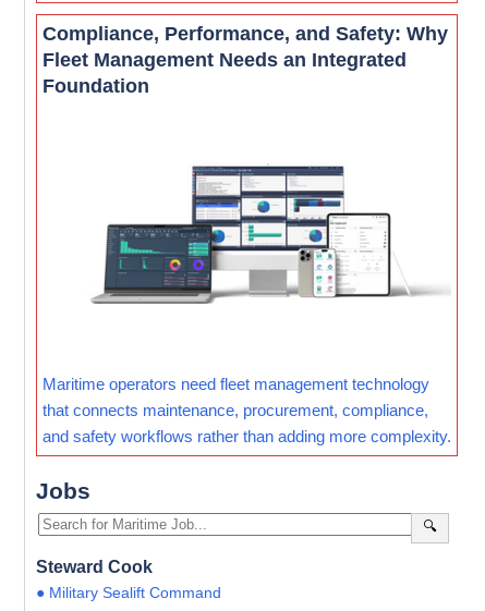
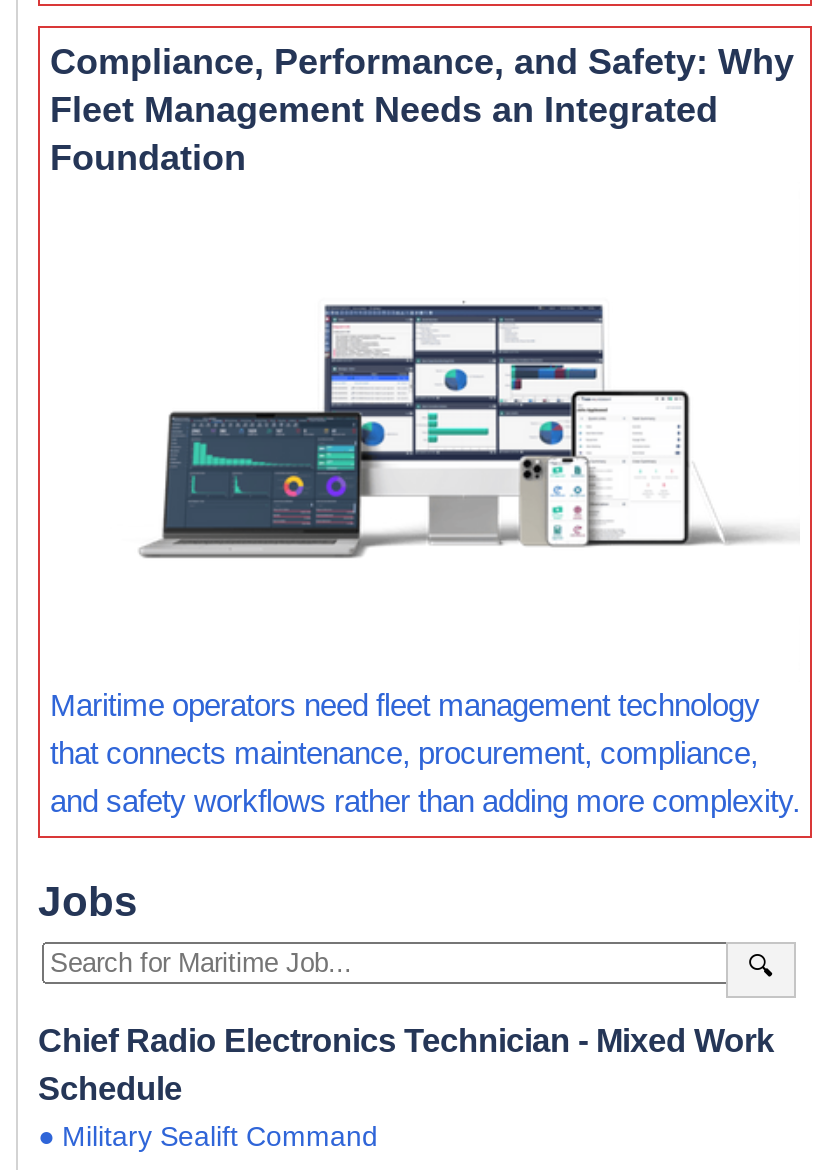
[36,556,153,576] Steward Cook -> [38,1021,774,1105] Chief Radio Electronics Technician - Mixed Work | Schedule

